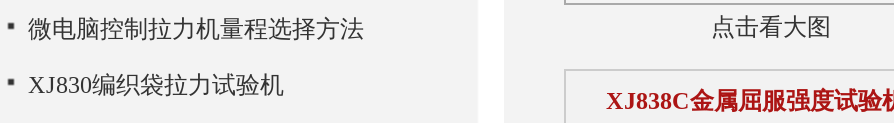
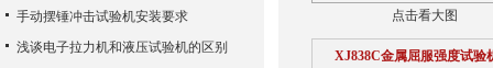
[28,15,364,43] 微电脑控制拉力机量程选择方法 -> [17,9,188,24] 手动摆锤冲击试验机安装要求
[28,71,284,99] XJ830编织袋拉力试验机 -> [17,39,228,55] 浅谈电子拉力机和液压试验机的区别

